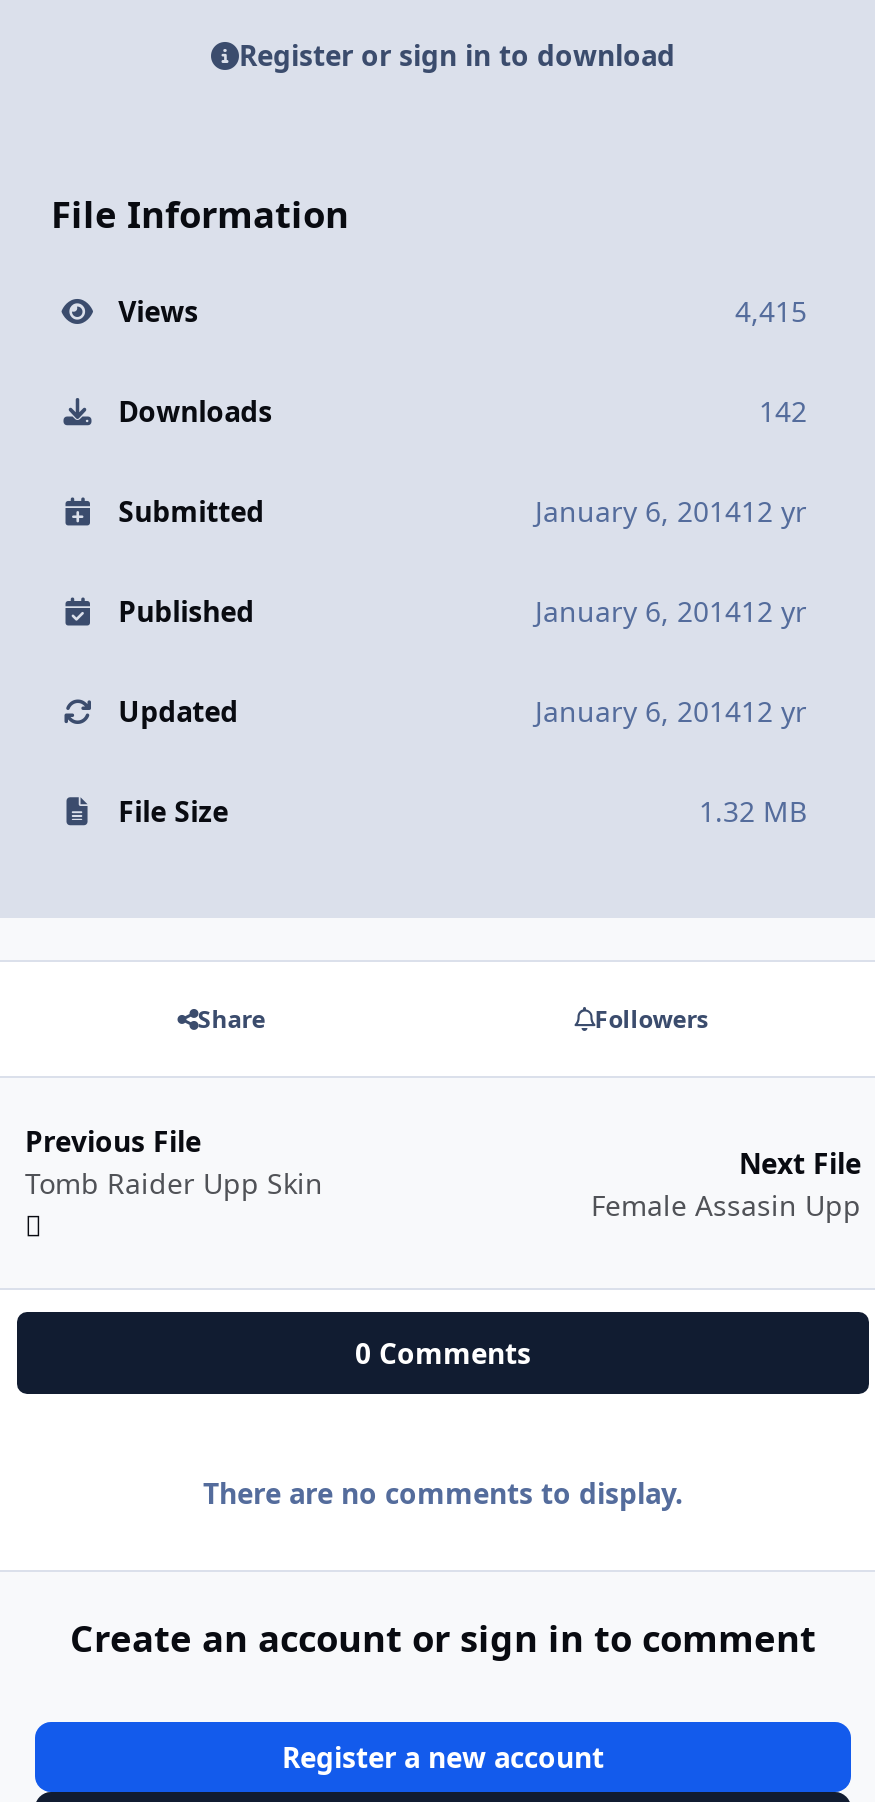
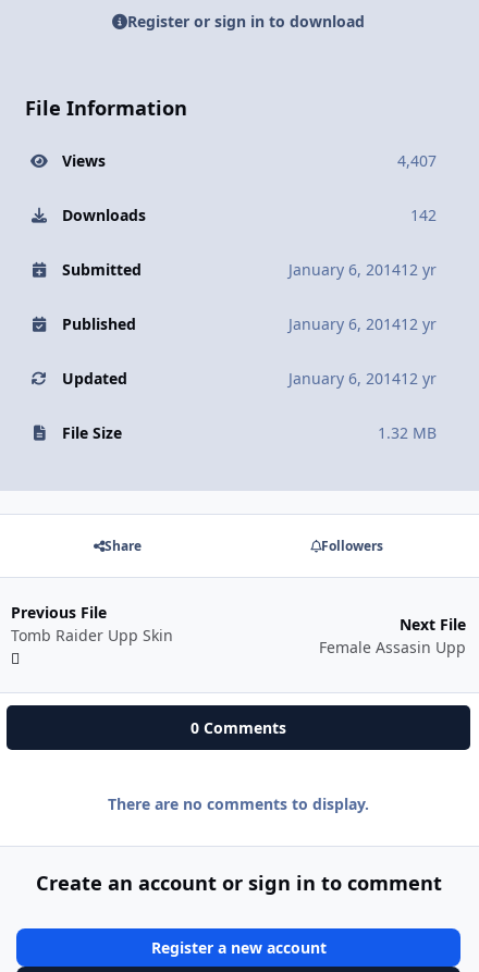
[735,291,807,329] 4,415 -> [397,150,437,170] 4,407

